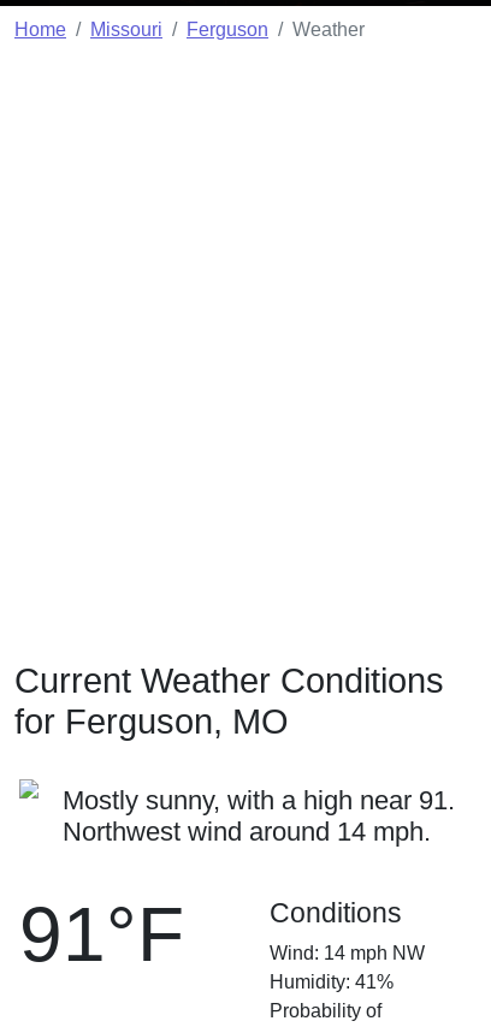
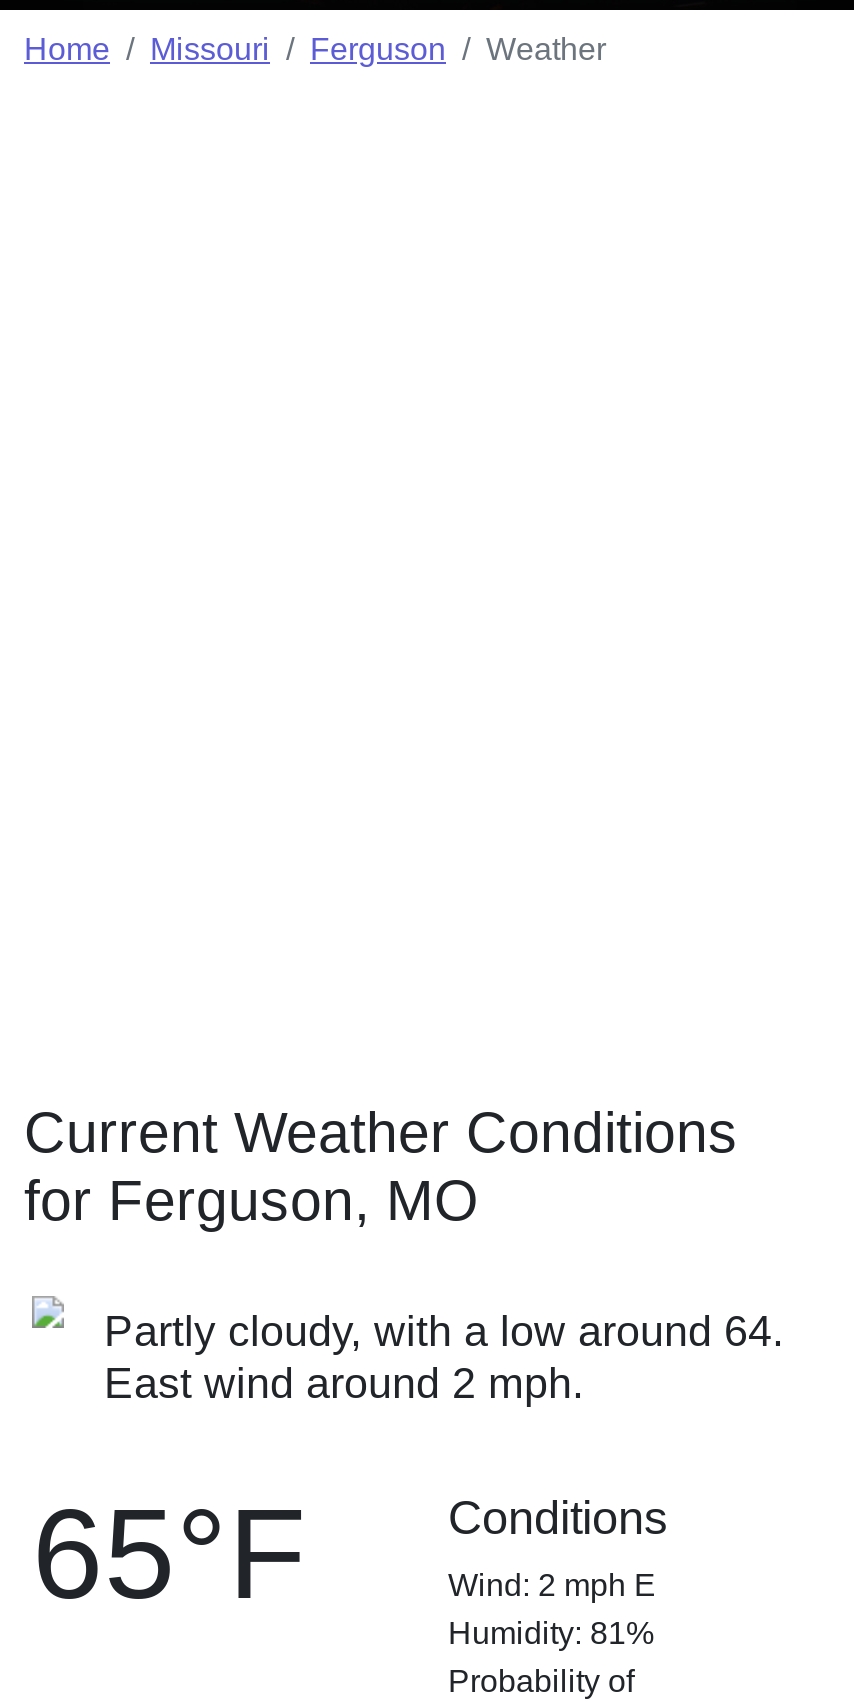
[63,785,455,847] Mostly sunny, with a high near 91. | Northwest wind around 14 mph. -> [104,1306,784,1408] Partly cloudy, with a low around 64. | East wind around 2 mph.
[19,891,184,978] 91°F -> [32,1482,306,1626] 65°F
[270,943,425,963] Wind: 14 mph NW -> [448,1568,656,1602] Wind: 2 mph E
[270,972,394,992] Humidity: 41% -> [448,1616,654,1650] Humidity: 81%

